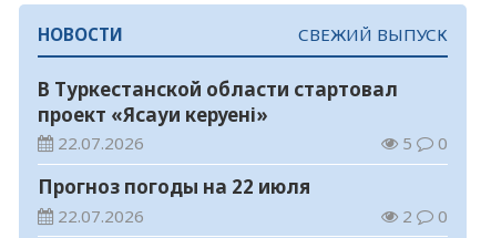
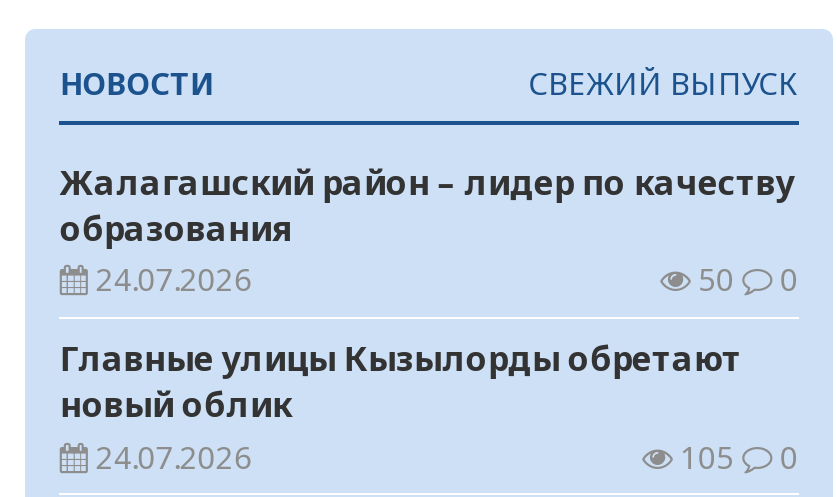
[38,76,416,154] В Туркестанской области стартовал | проект «Ясауи керуені» | 22.07.2026 | 5 -> [60,158,796,299] Жалагашский район – лидер по качеству | образования | 24.07.2026 | 50
[38,174,416,227] Прогноз погоды на 22 июля | 22.07.2026 | 2 -> [60,335,742,476] Главные улицы Кызылорды обретают | новый облик | 24.07.2026 | 105

